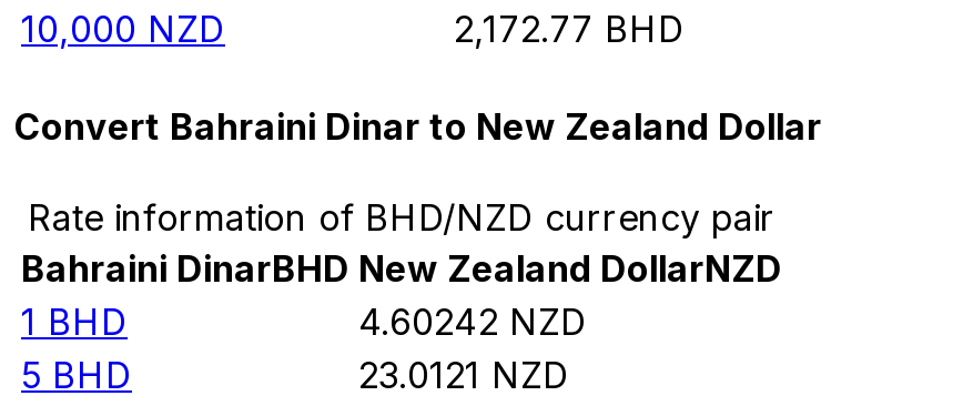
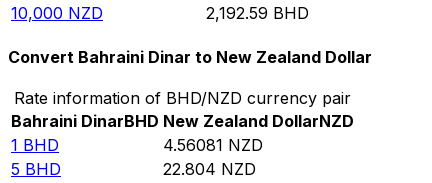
[454,6,685,51] 2,172.77 BHD -> [206,3,309,23] 2,192.59 BHD
[358,300,587,345] 4.60242 NZD -> [163,135,263,155] 4.56081 NZD
[358,353,569,398] 23.0121 NZD -> [163,159,256,179] 22.804 NZD

